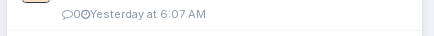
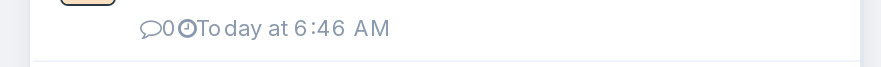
[90,7,206,21] Yesterday at 6:07 AM -> [196,14,390,42] Today at 6:46 AM

